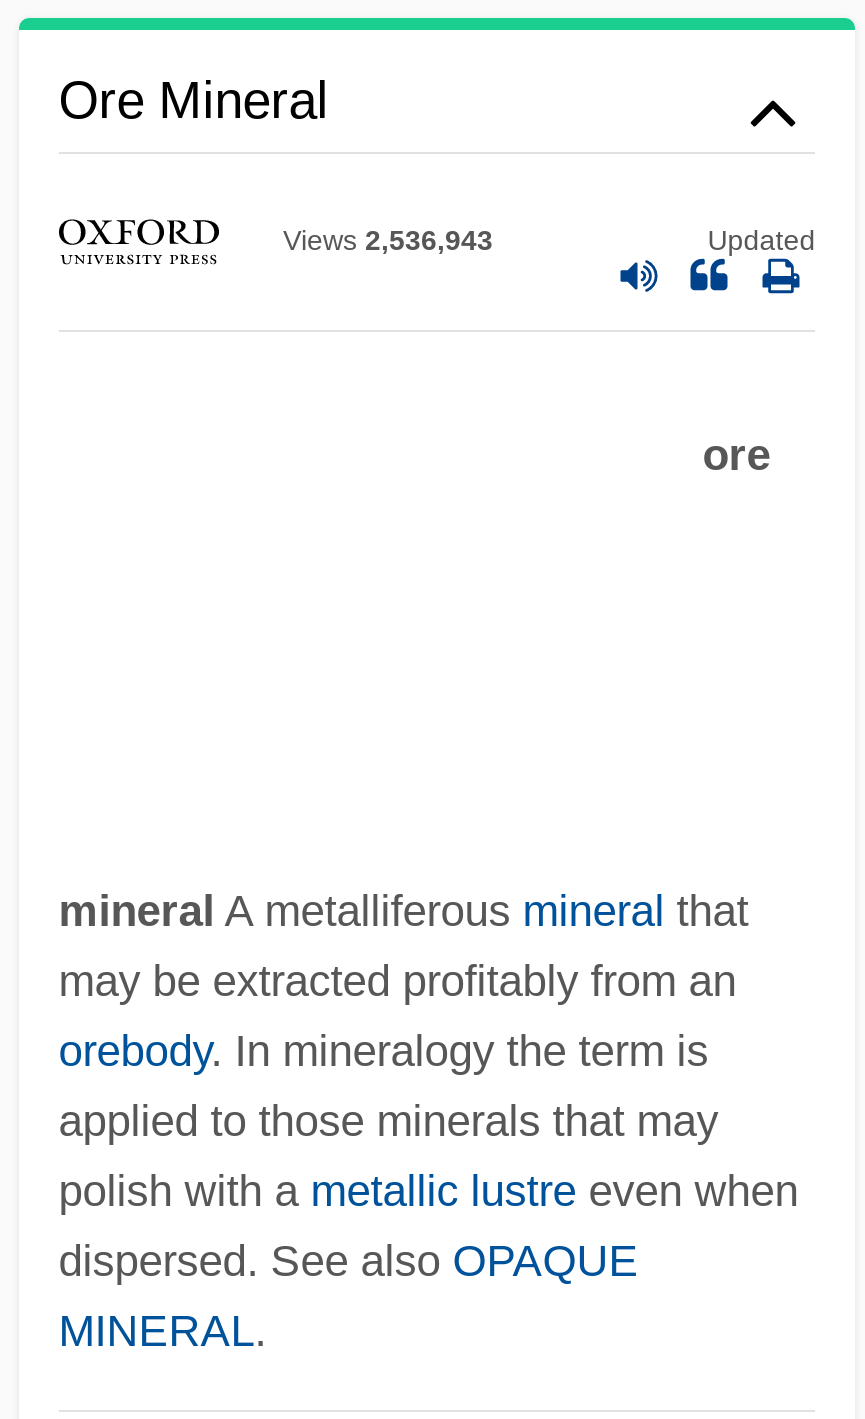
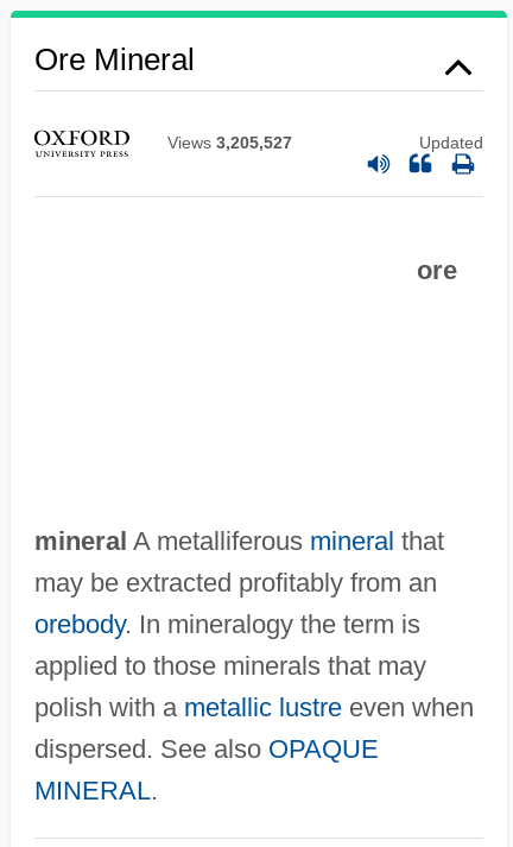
[283,225,493,257] Views 2,536,943 -> [167,134,292,153] Views 3,205,527

